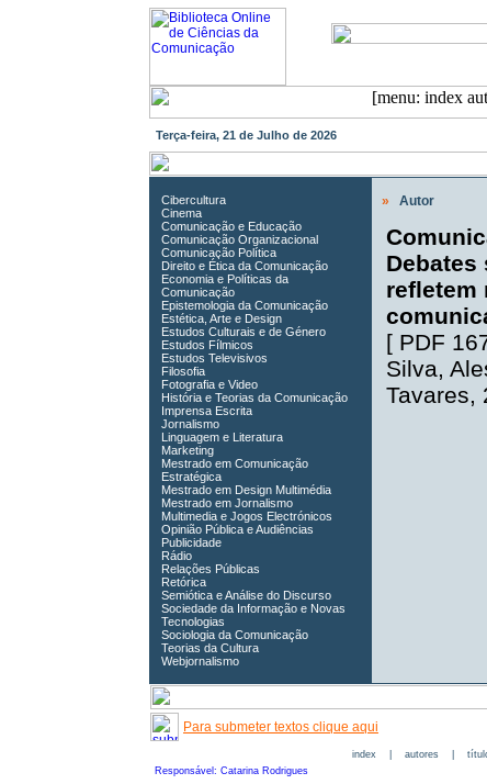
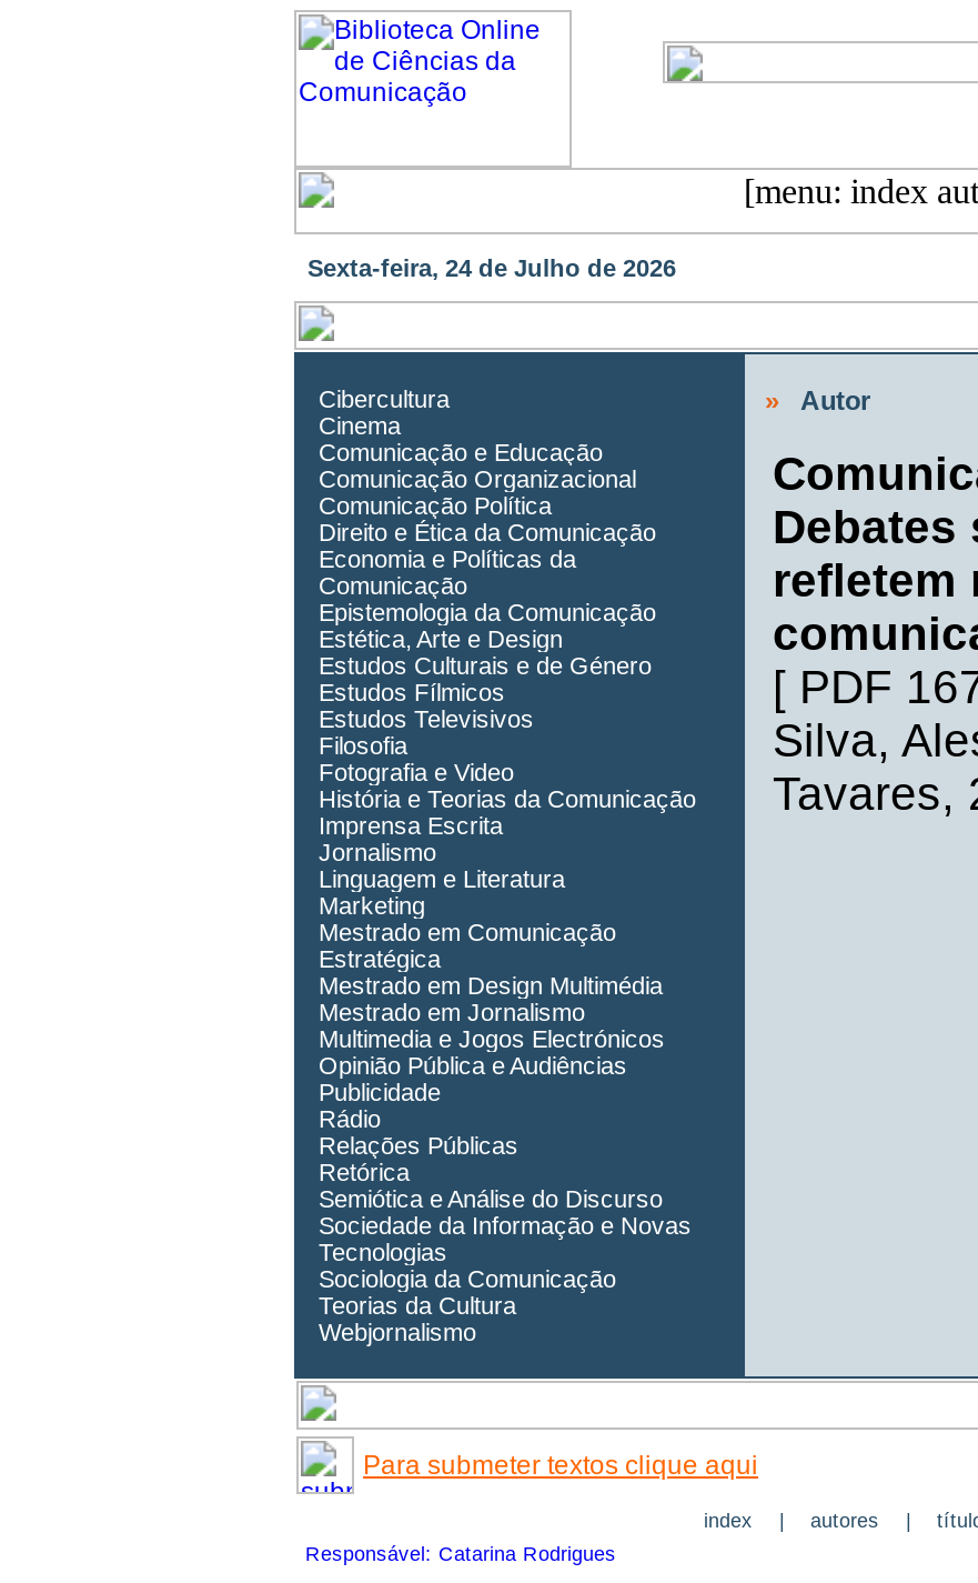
[156,128,347,142] Terça-feira, 21 de Julho de 2026 -> [307,254,696,281] Sexta-feira, 24 de Julho de 2026

